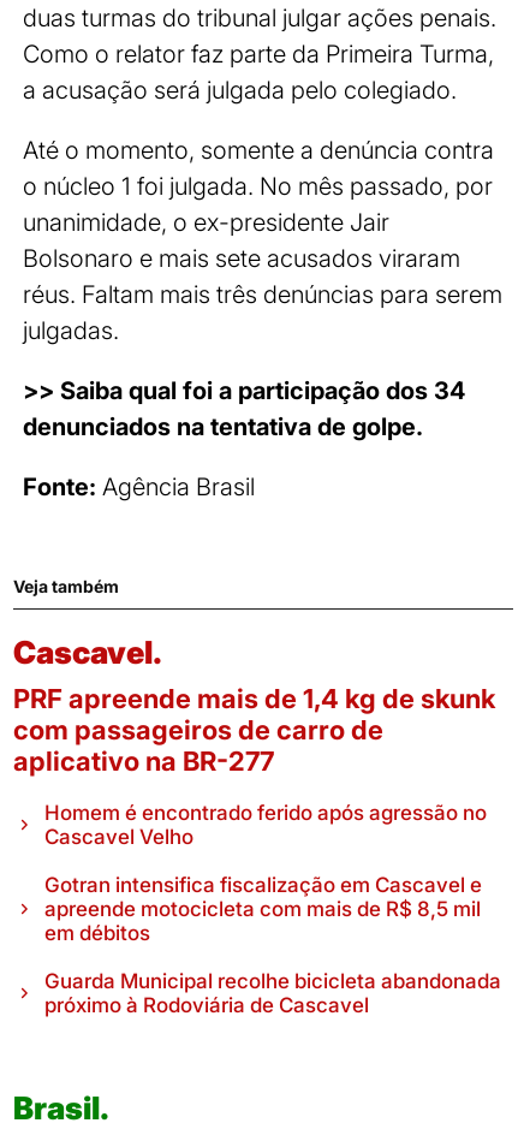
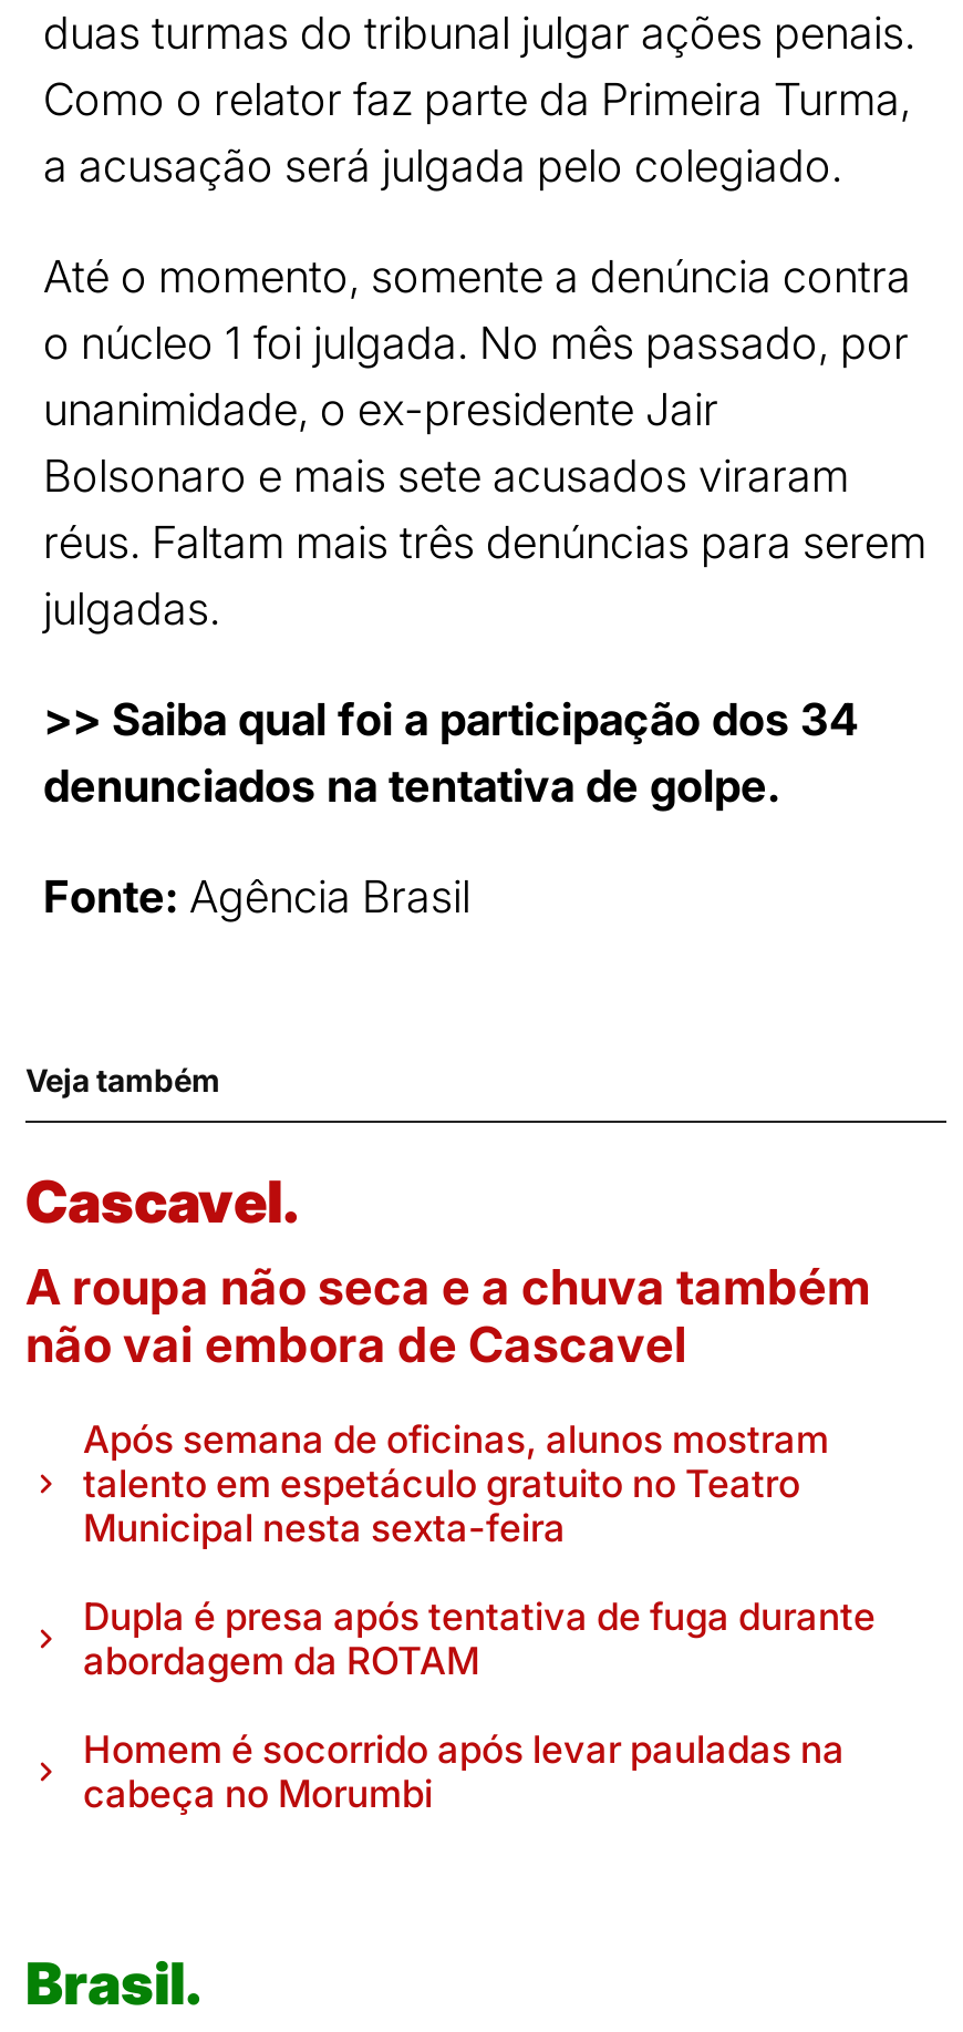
[13,683,495,777] PRF apreende mais de 1,4 kg de skunk | com passageiros de carro de | aplicativo na BR-277 -> [25,1258,871,1373] A roupa não seca e a chuva também | não vai embora de Cascavel
[44,801,487,849] Homem é encontrado ferido após agressão no | Cascavel Velho -> [83,1417,829,1550] Após semana de oficinas, alunos mostram | talento em espetáculo gratuito no Teatro | Municipal nesta sexta-feira
[44,873,482,945] Gotran intensifica fiscalização em Cascavel e | apreende motocicleta com mais de R$ 8,5 mil | em débitos -> [83,1595,876,1683] Dupla é presa após tentativa de fuga durante | abordagem da ROTAM
[44,969,501,1017] Guarda Municipal recolhe bicicleta abandonada | próximo à Rodoviária de Cascavel -> [83,1727,845,1816] Homem é socorrido após levar pauladas na | cabeça no Morumbi

